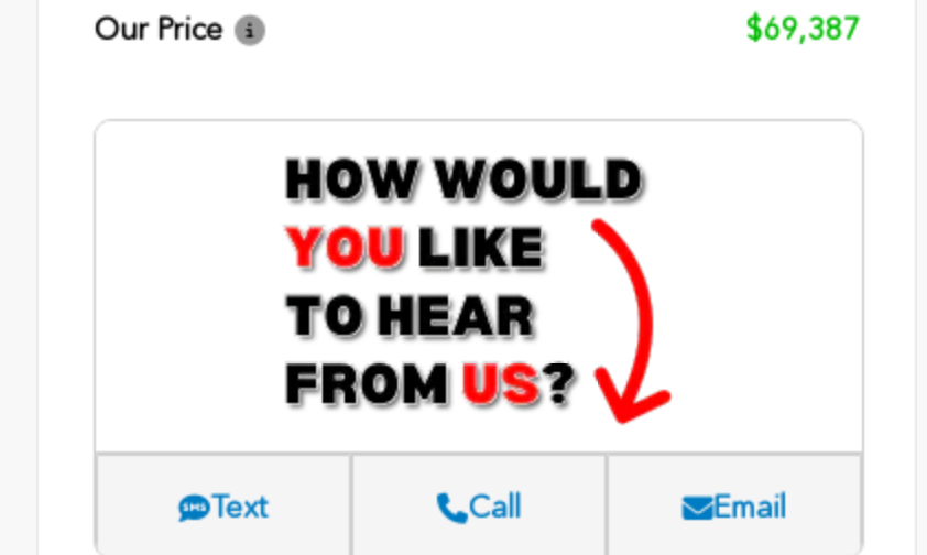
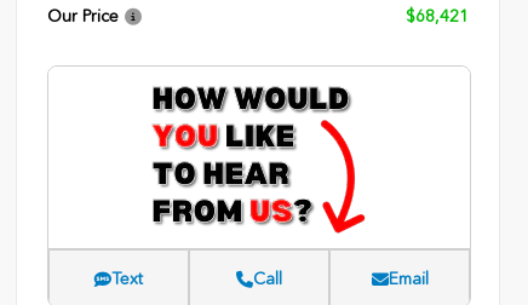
[745,10,860,47] $69,387 -> [406,5,469,26] $68,421

